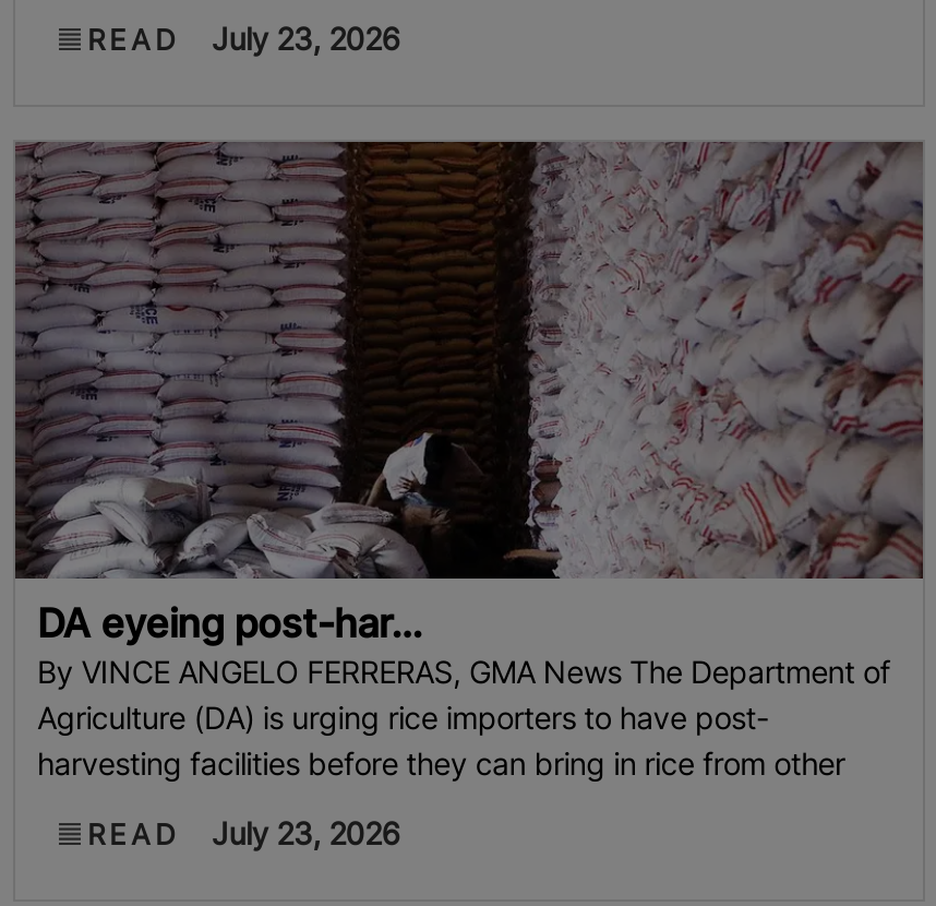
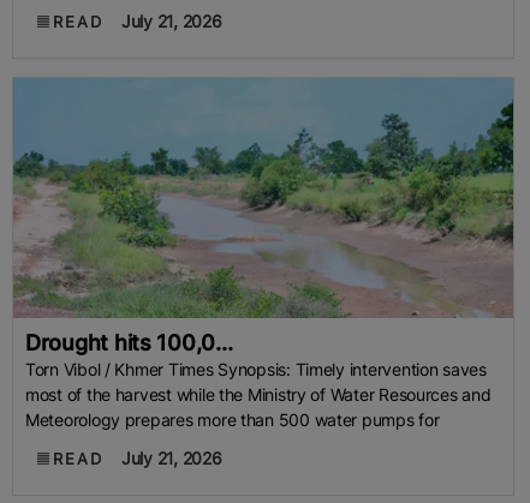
[87,19,400,56] READ July 23, 2026 -> [53,10,222,31] READ July 21, 2026
[13,140,925,781] [image] | DA eyeing post-har... | By VINCE ANGELO FERRERAS, GMA News The Department of | Agriculture (DA) is urging rice importers to have post- | harvesting facilities before they can bring in rice from other -> [12,77,514,429] [image] | Drought hits 100,0... | Torn Vibol / Khmer Times Synopsis: Timely intervention saves | most of the harvest while the Ministry of Water Resources and | Meteorology prepares more than 500 water pumps for
[87,813,400,851] READ July 23, 2026 -> [53,447,222,468] READ July 21, 2026

